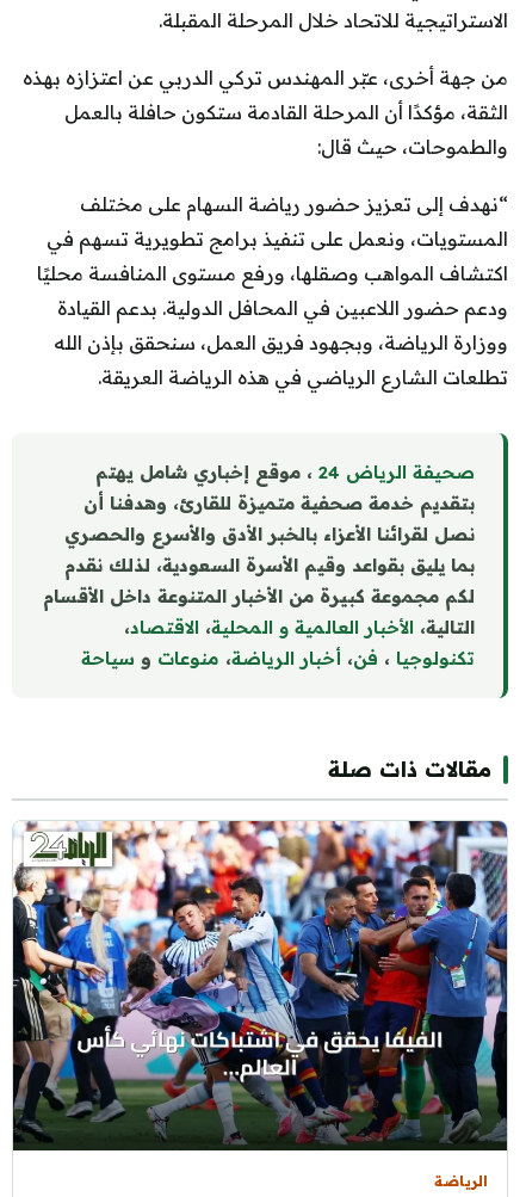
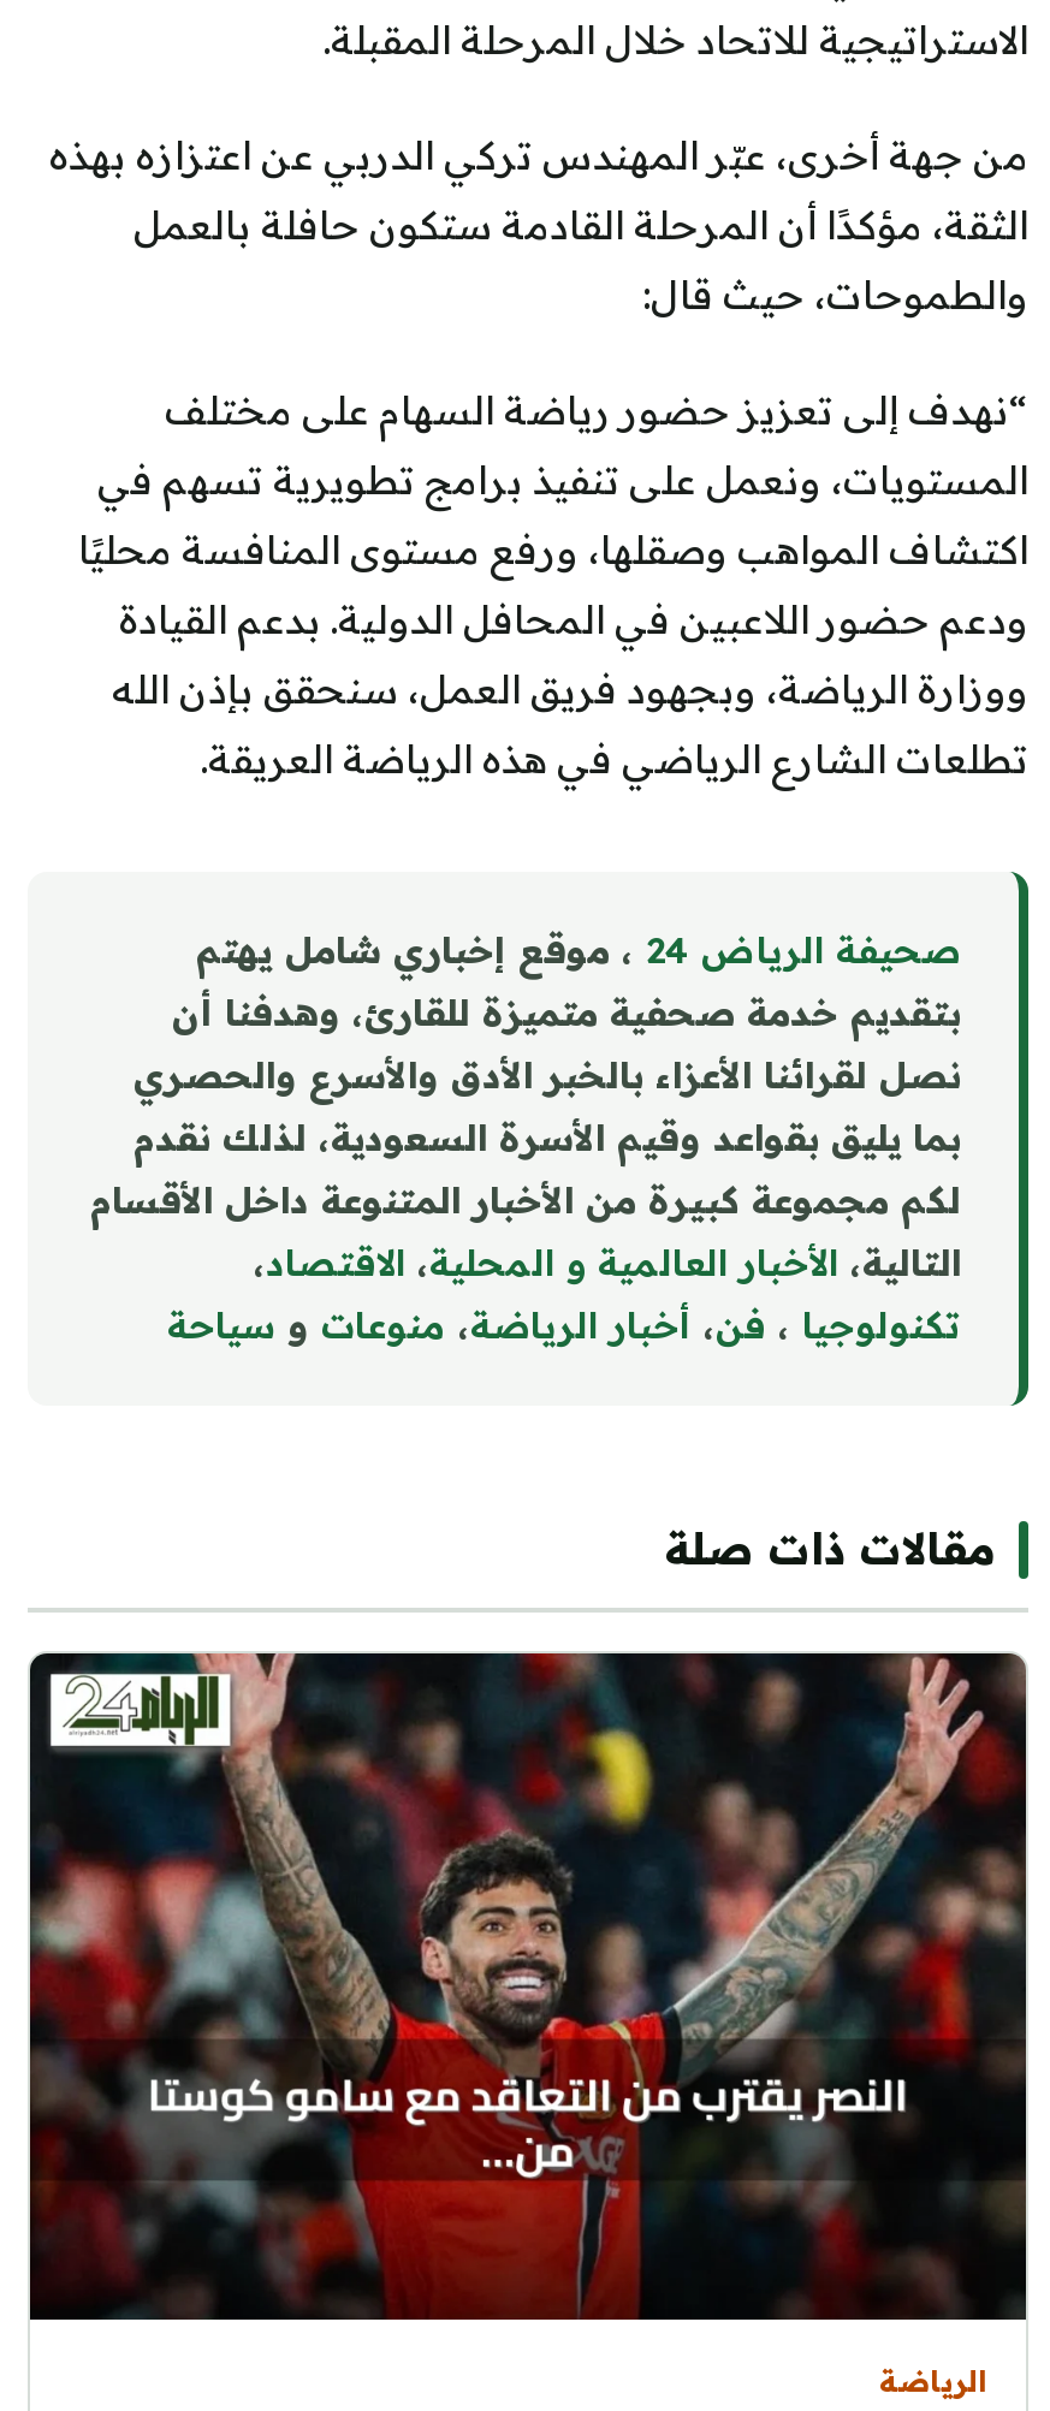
[12,820,508,1152] [image] -> [28,1650,1028,2323] [image]

